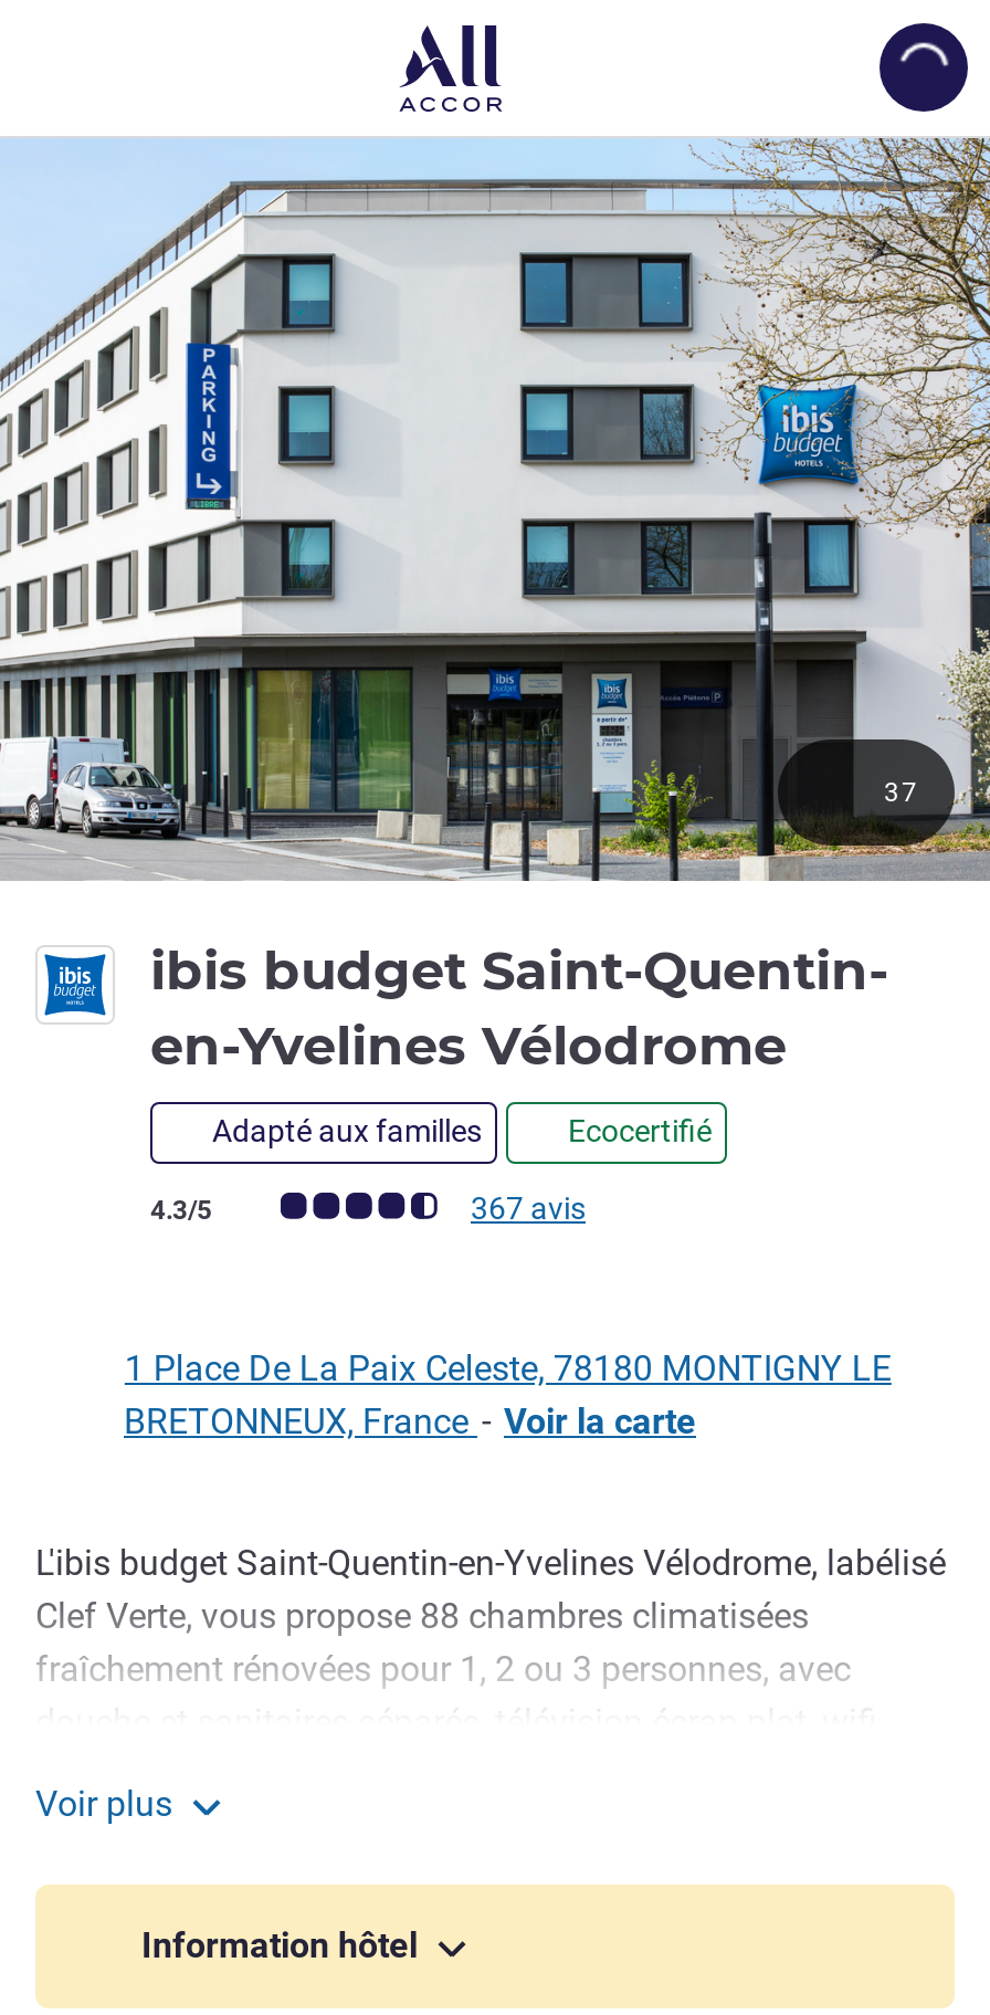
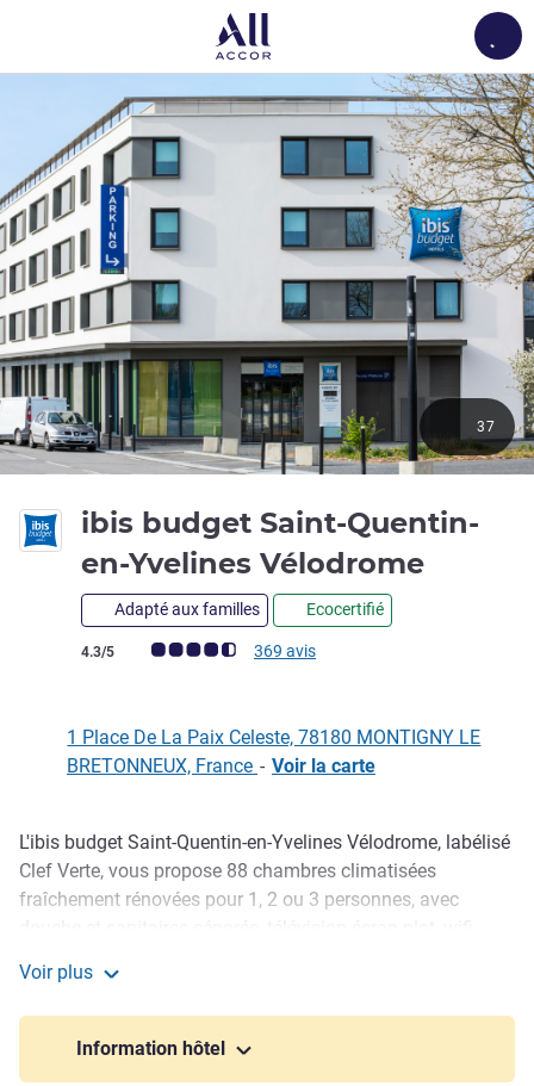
[471,1191,586,1226] 367 avis -> [254,642,316,661] 369 avis

